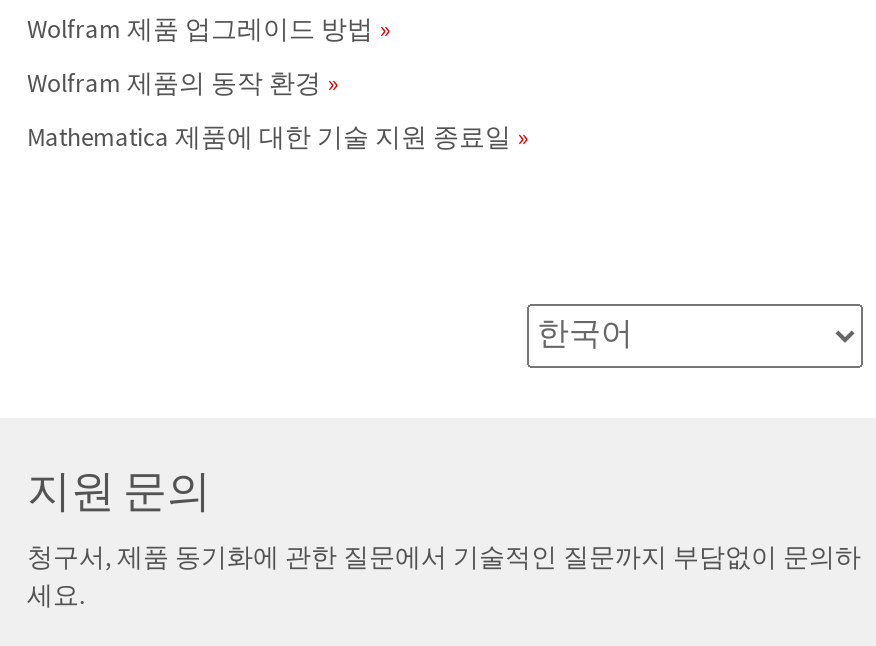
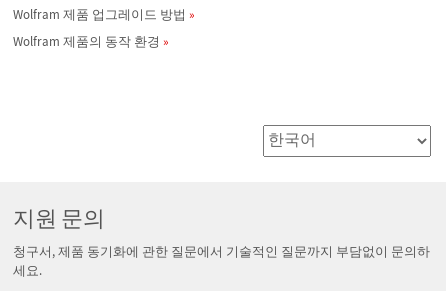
[27,121,511,155] Mathematica 제품에 대한 기술 지원 종료일 -> none

